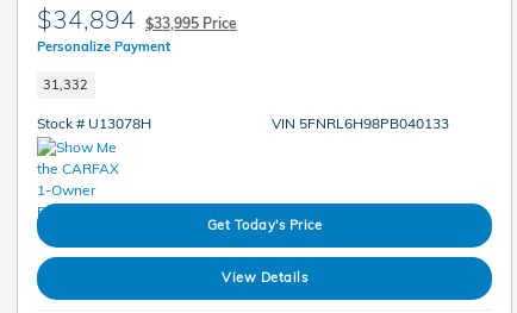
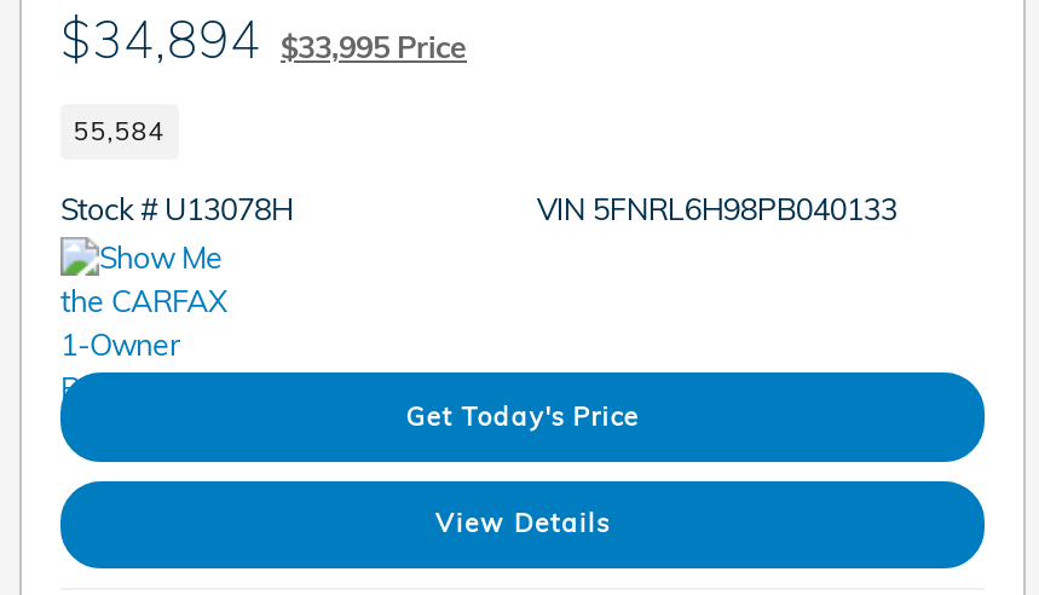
[37,38,170,93] Personalize Payment | 31,332 -> [73,114,165,148] 55,584

